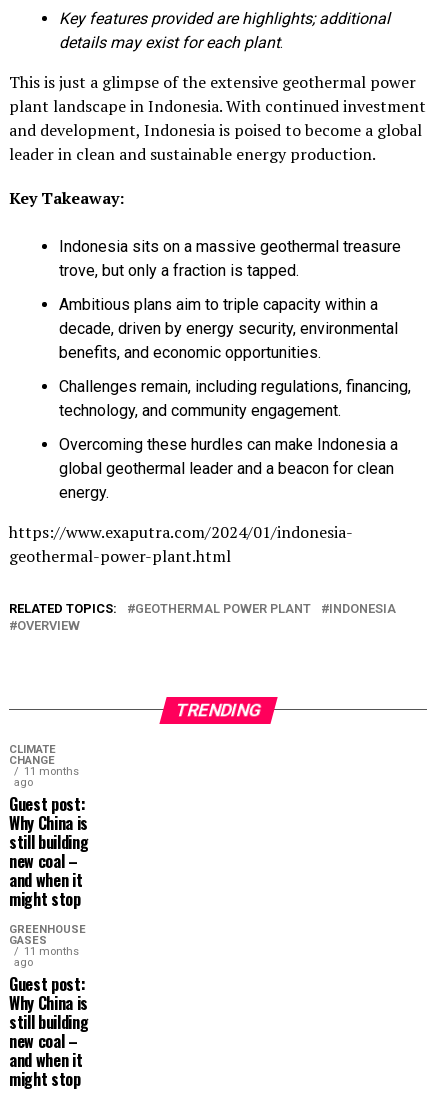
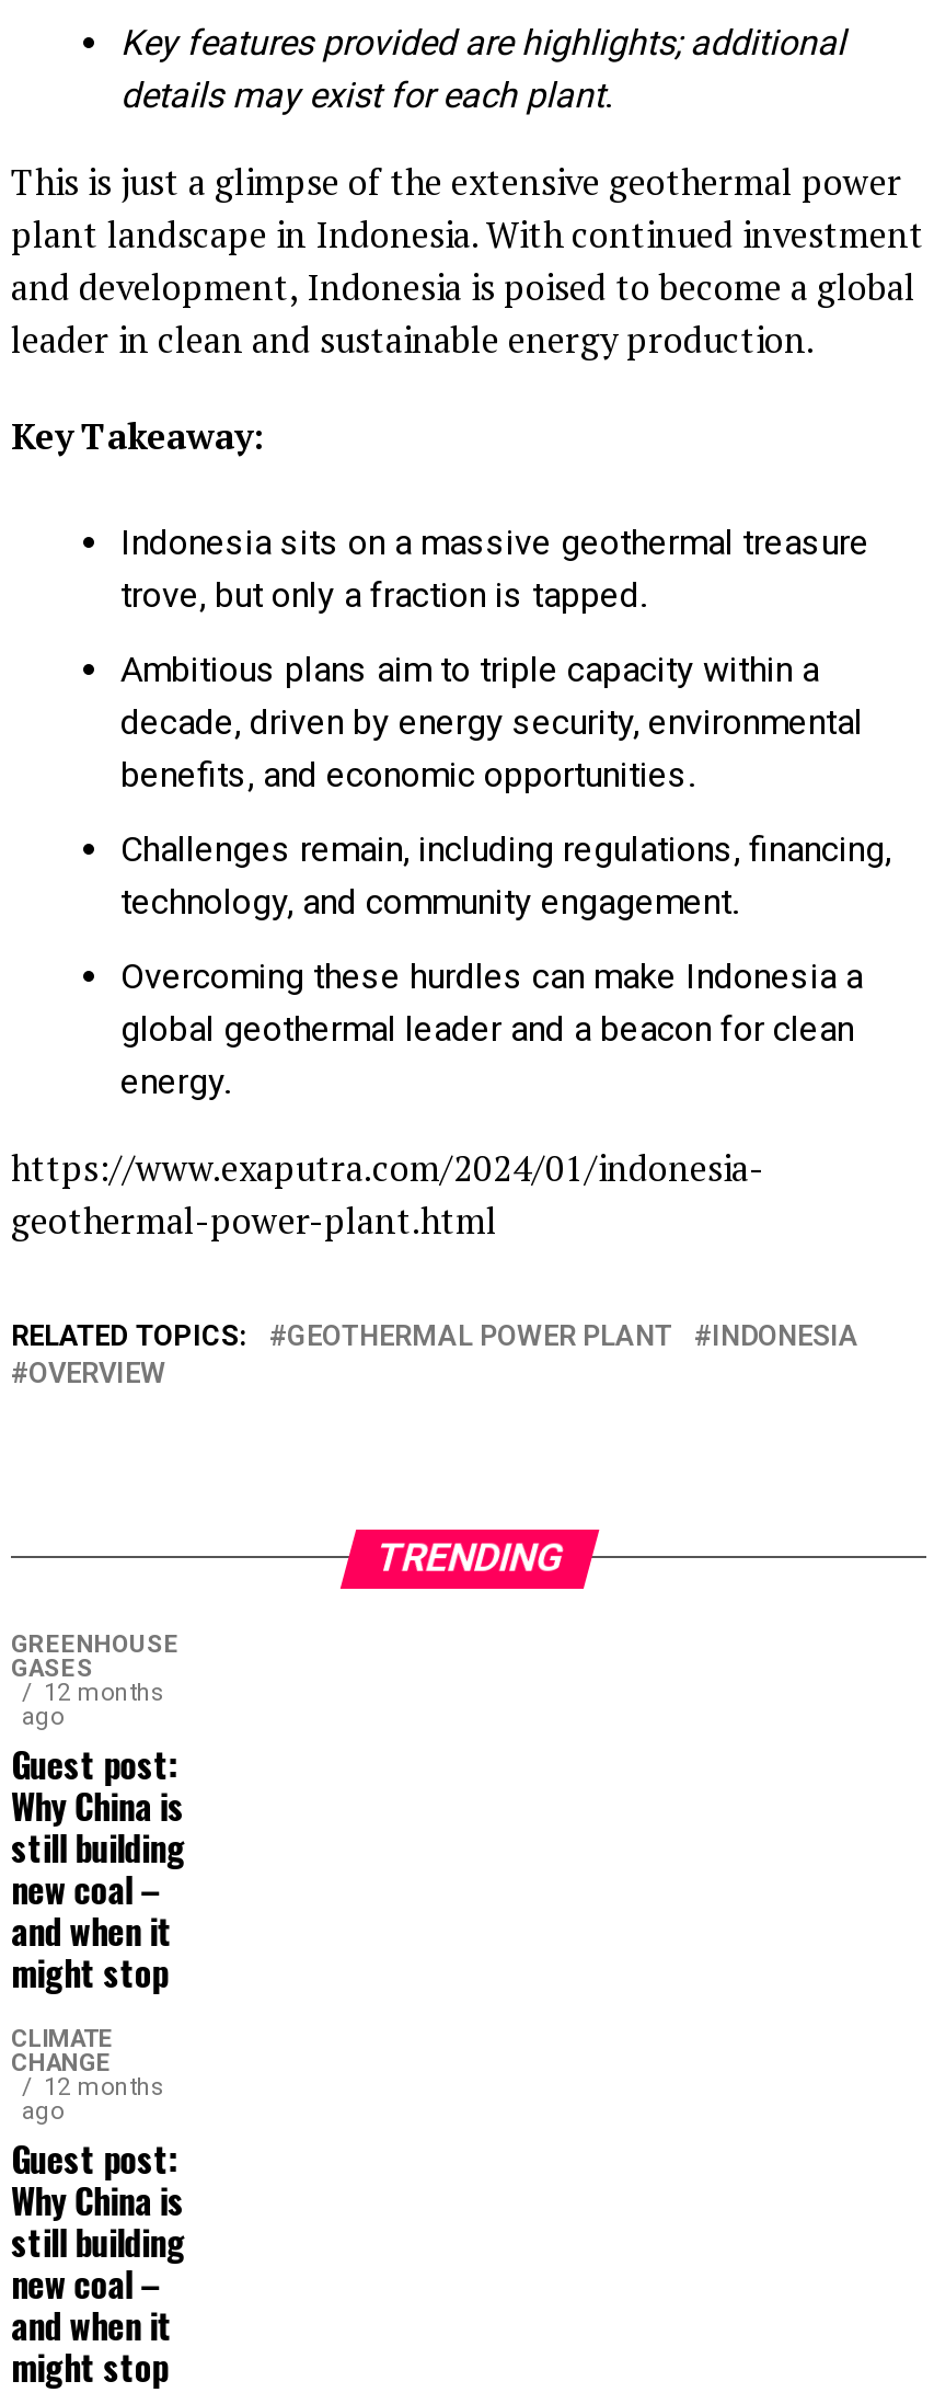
moved [9,742,56,766] -> [11,2024,114,2076]: CLIMATE | CHANGE
[24,764,79,777] 11 months -> [44,1678,164,1706] 12 months
moved [9,922,86,946] -> [11,1629,180,1682]: GREENHOUSE | GASES
[24,944,79,957] 11 months -> [44,2072,164,2100] 12 months

